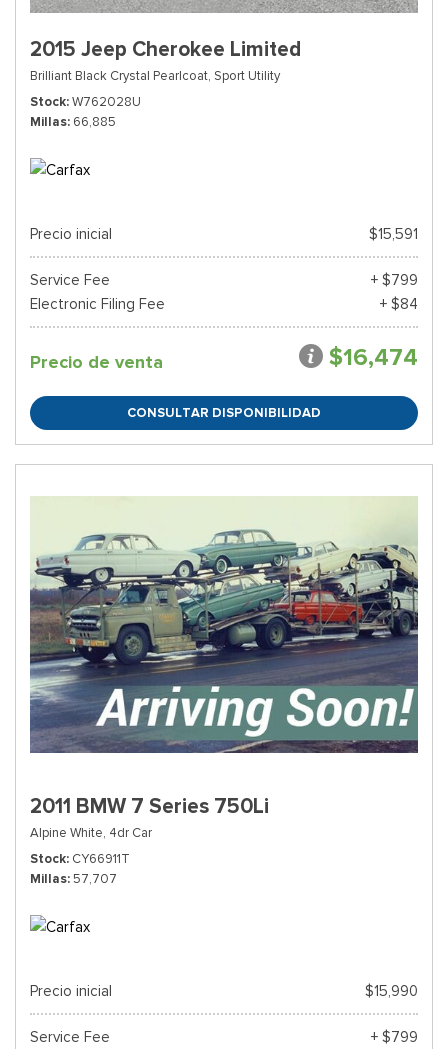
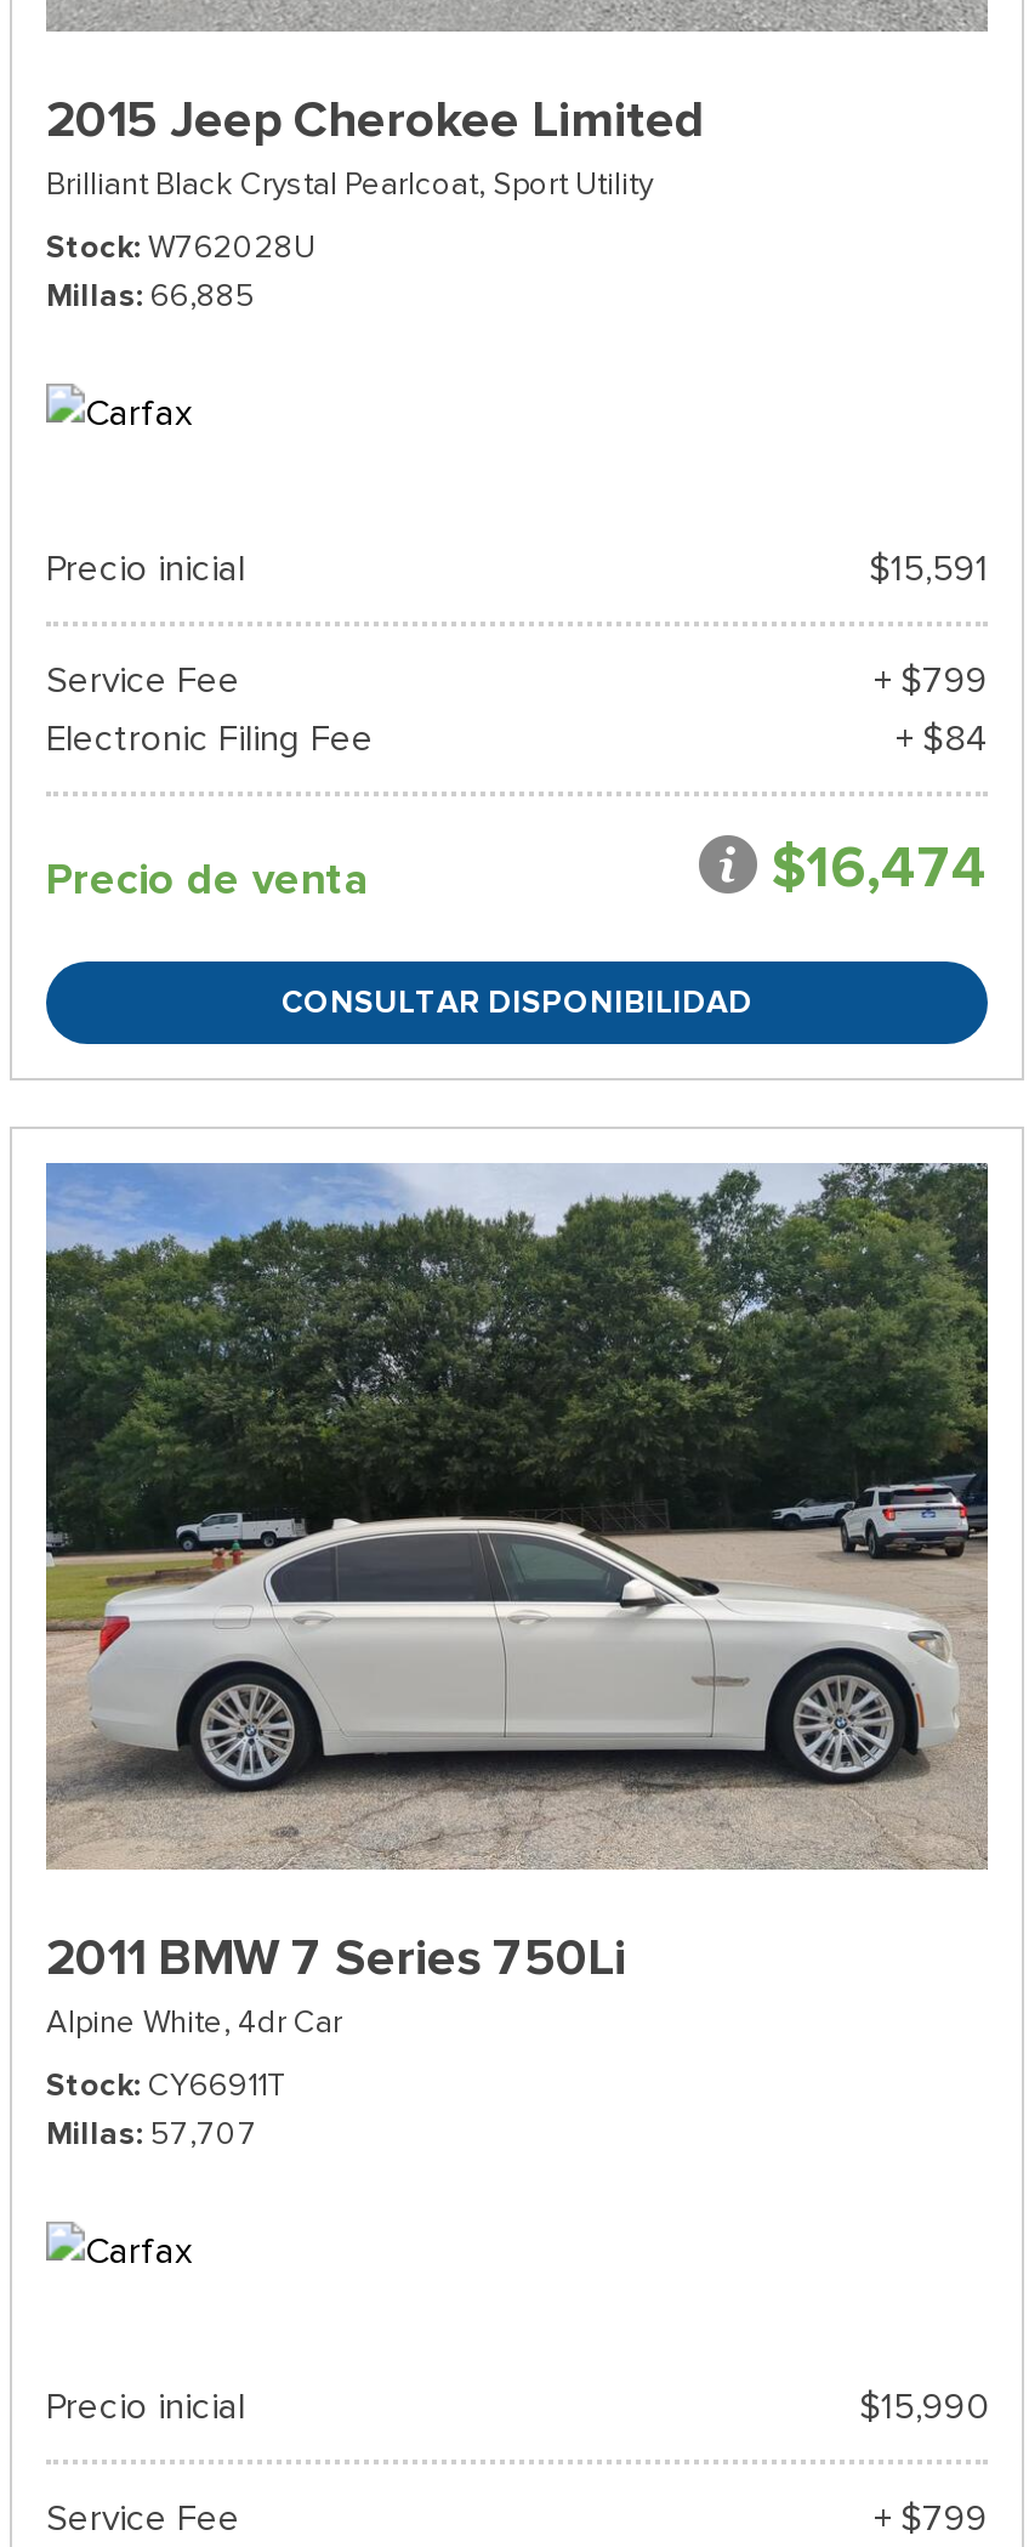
[29,479,418,770] [image] -> [44,1161,990,1872] [image]

